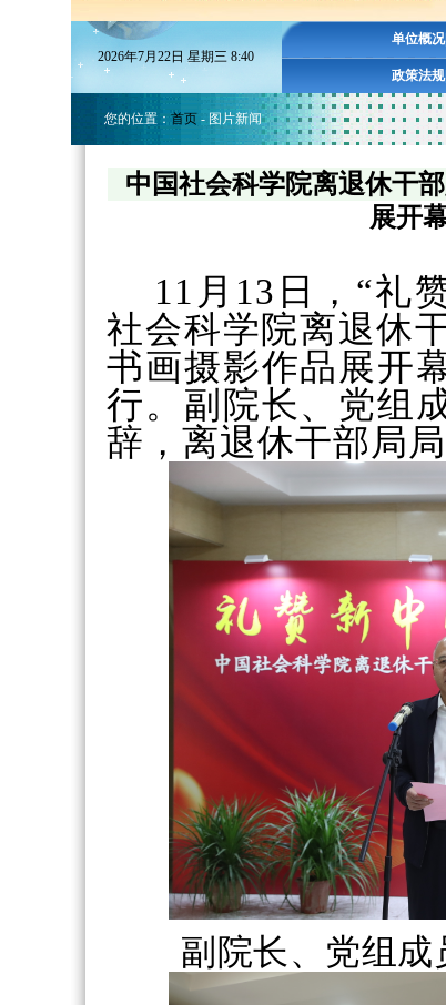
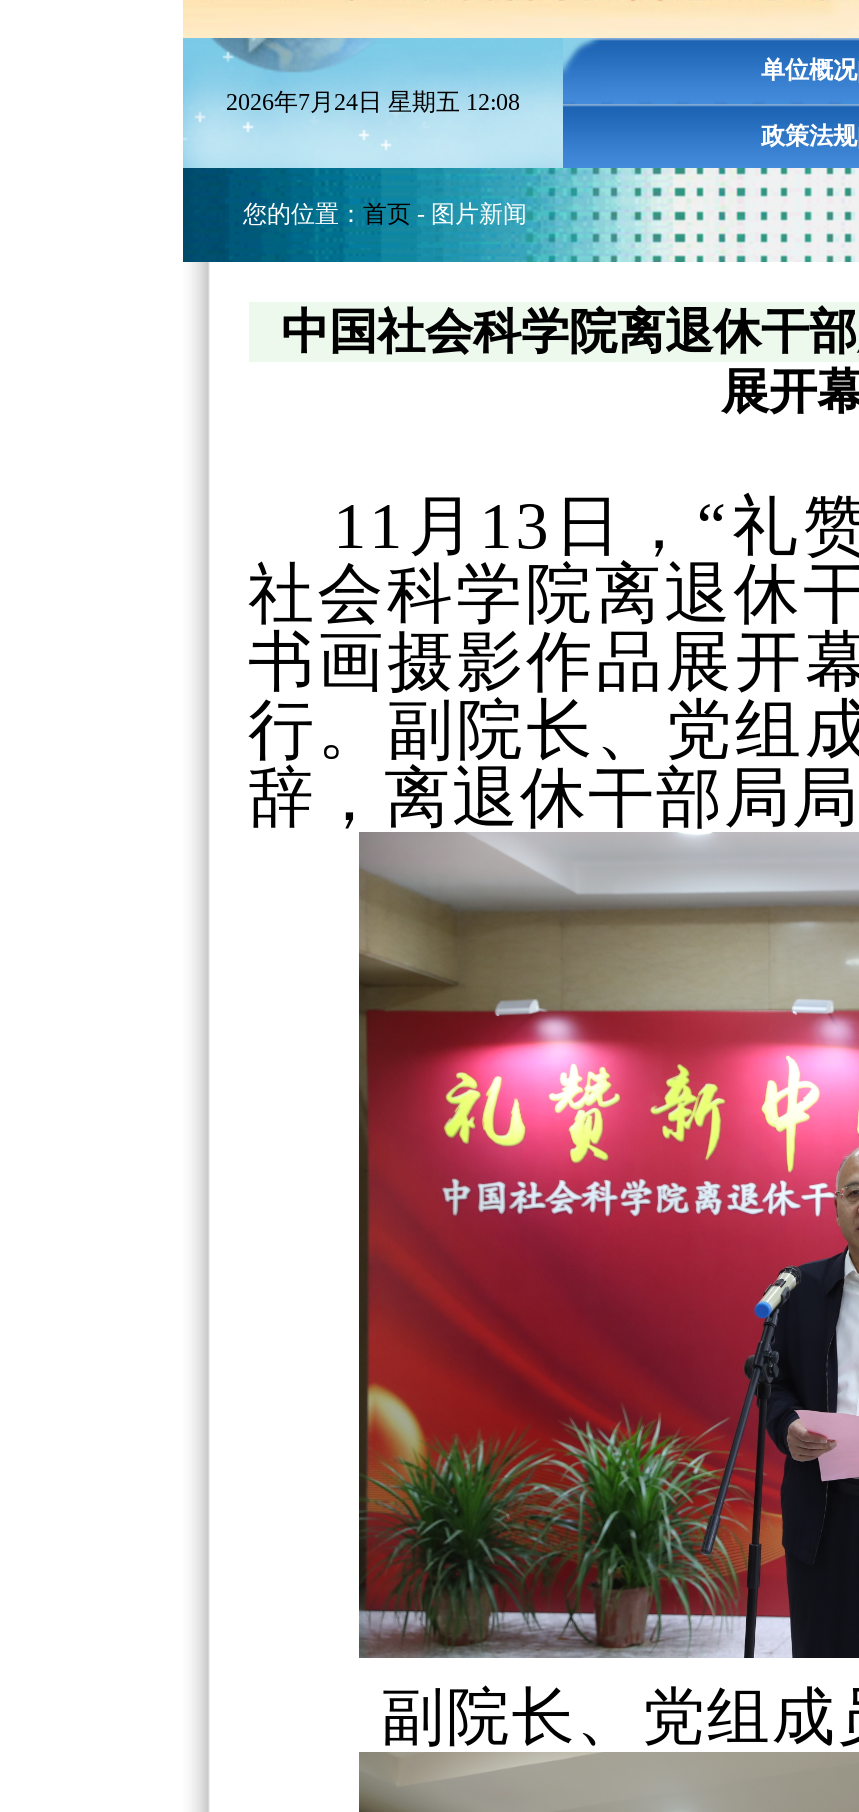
[98,49,255,64] 2026年7月22日星期三8:40 -> [226,88,520,116] 2026年7月24日星期五12:08

